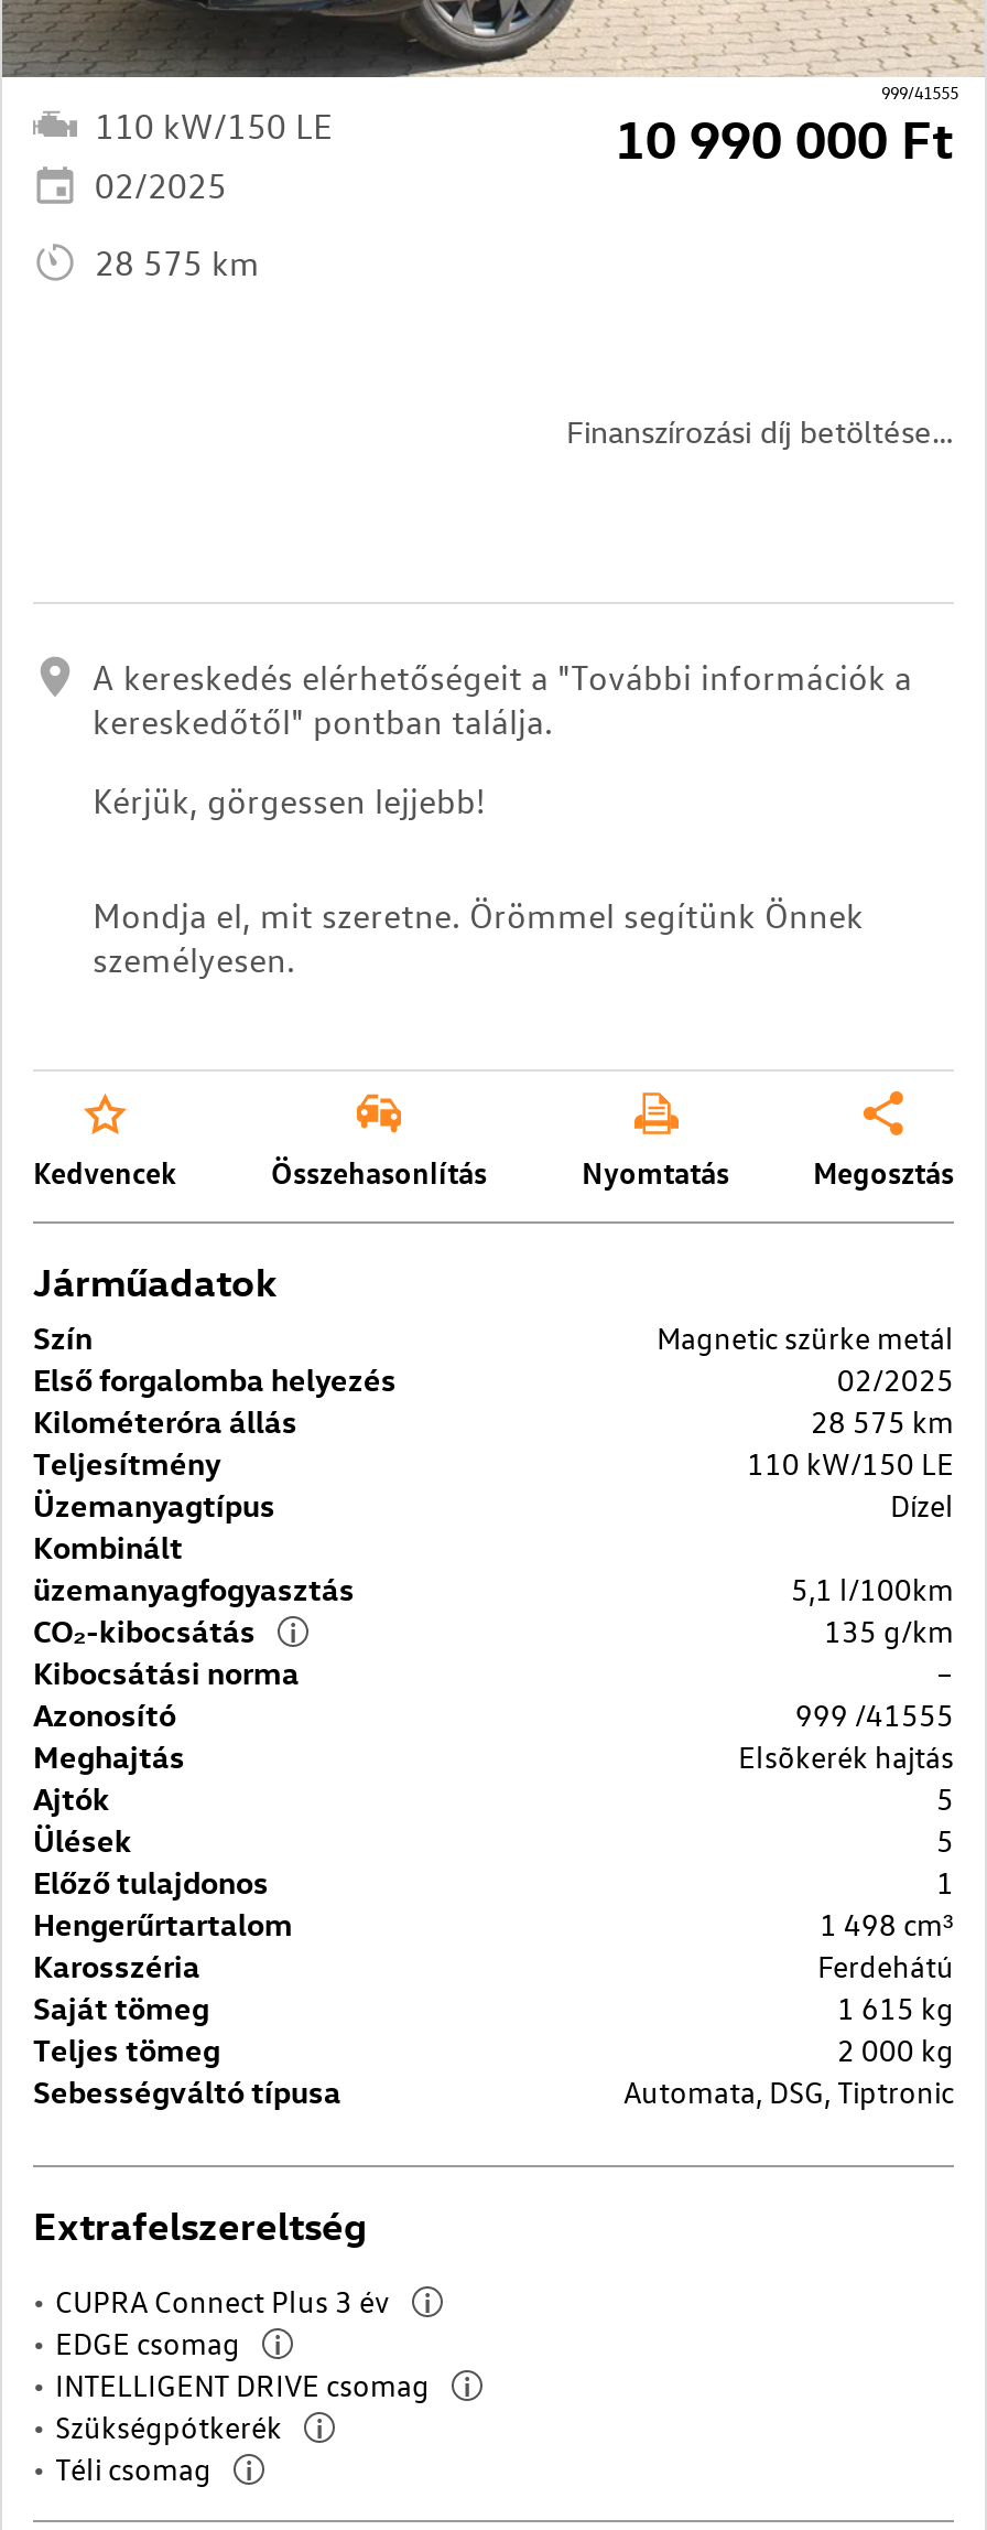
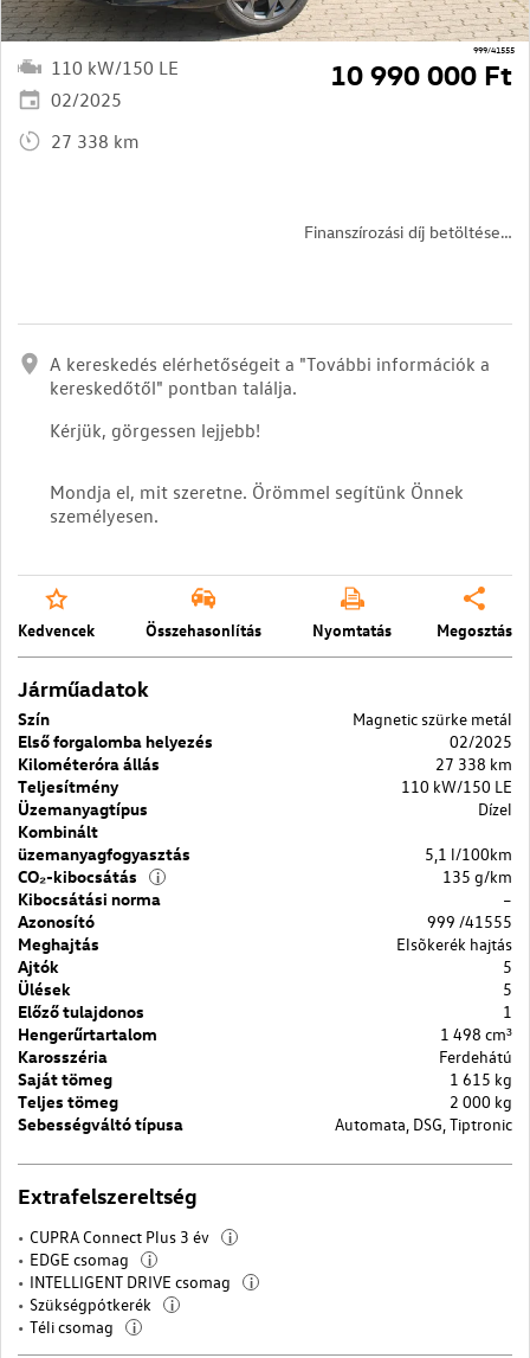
[95,240,260,284] 28 575 km -> [51,129,140,153] 27 338 km
[811,1399,954,1441] 28 575 km -> [435,752,512,774] 27 338 km

